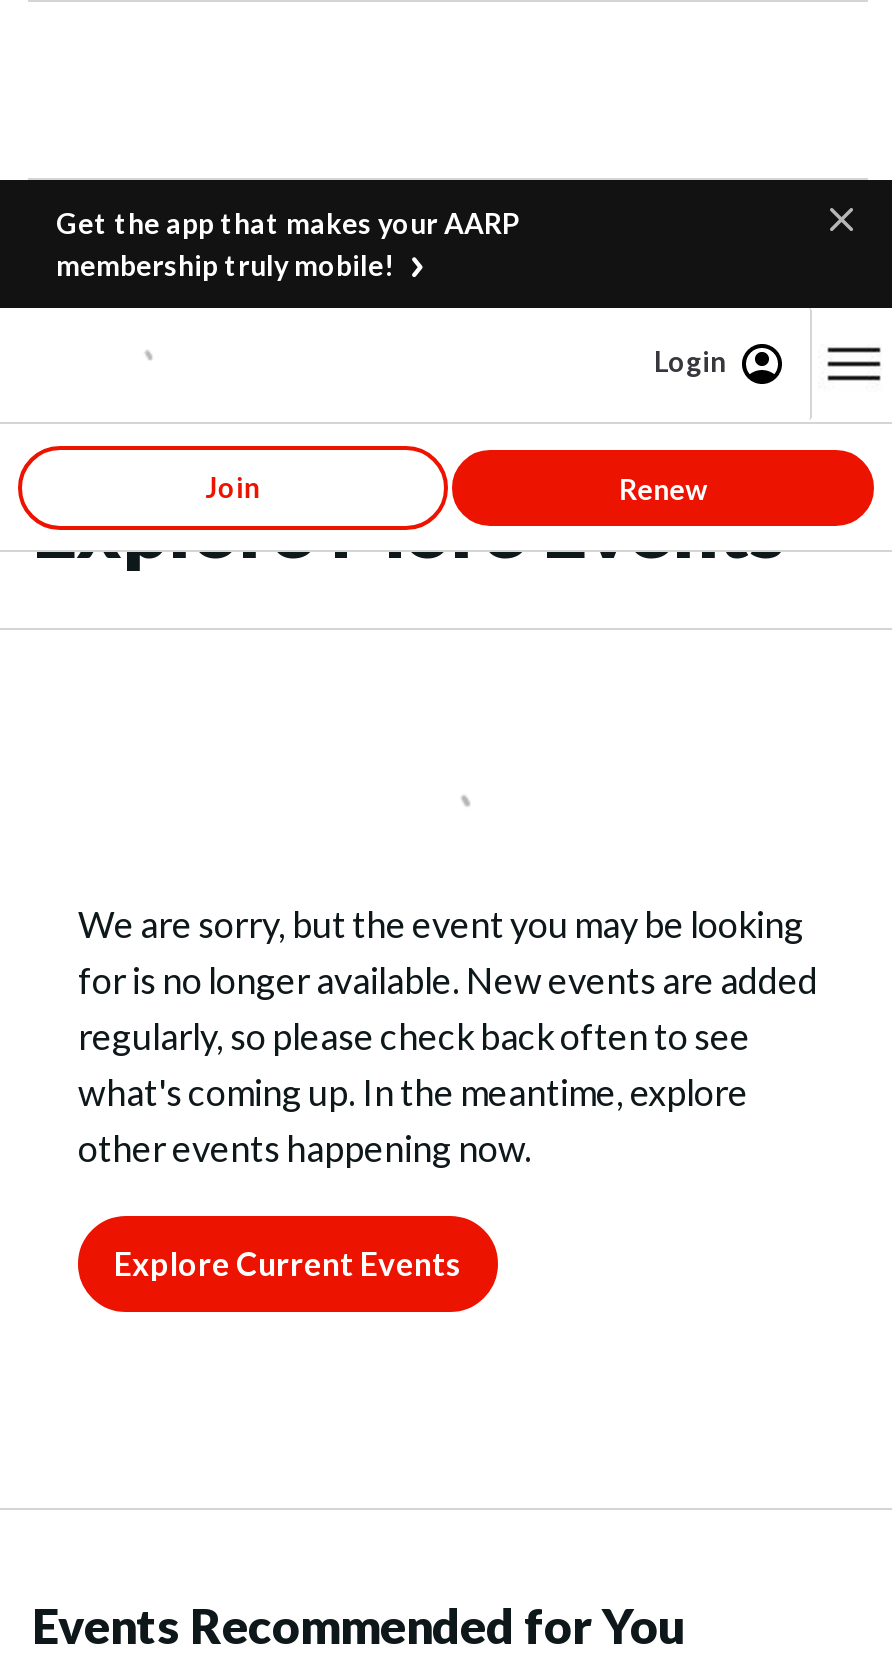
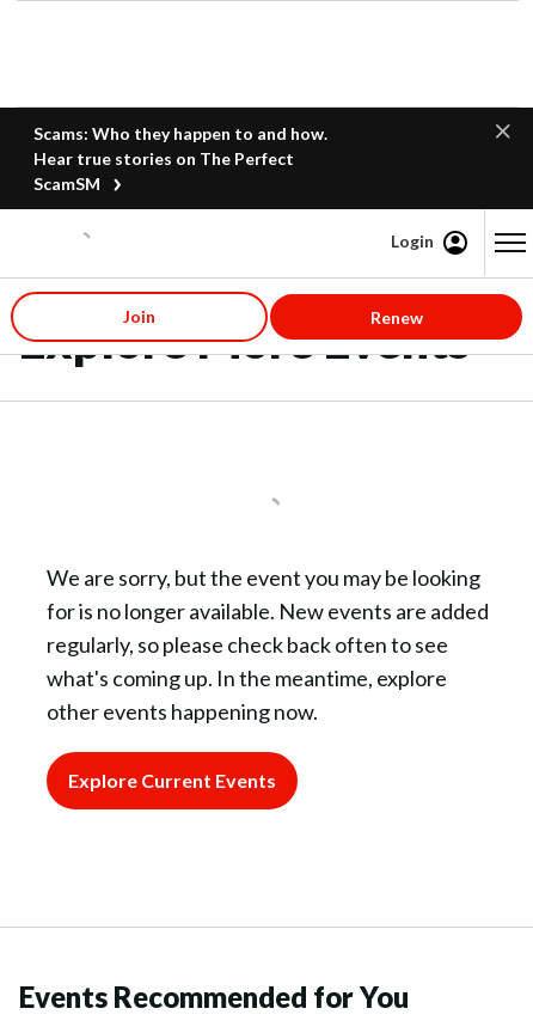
[56,206,520,282] Get the app that makes your AARP | membership truly mobile! -> [33,123,327,194] Scams: Who they happen to and how. | Hear true stories on The Perfect | ScamSM

